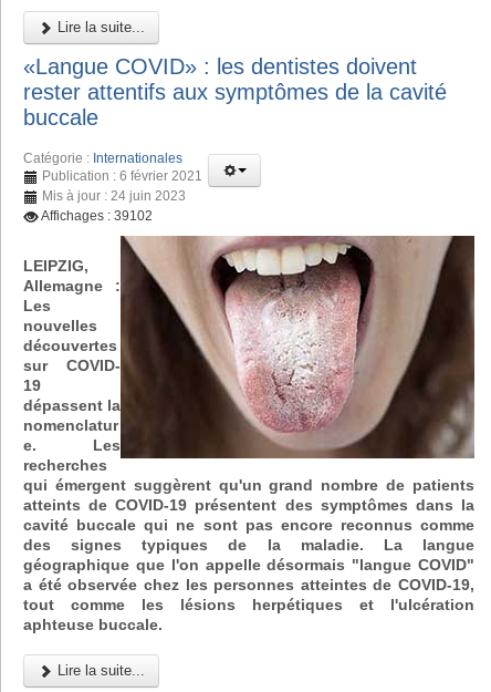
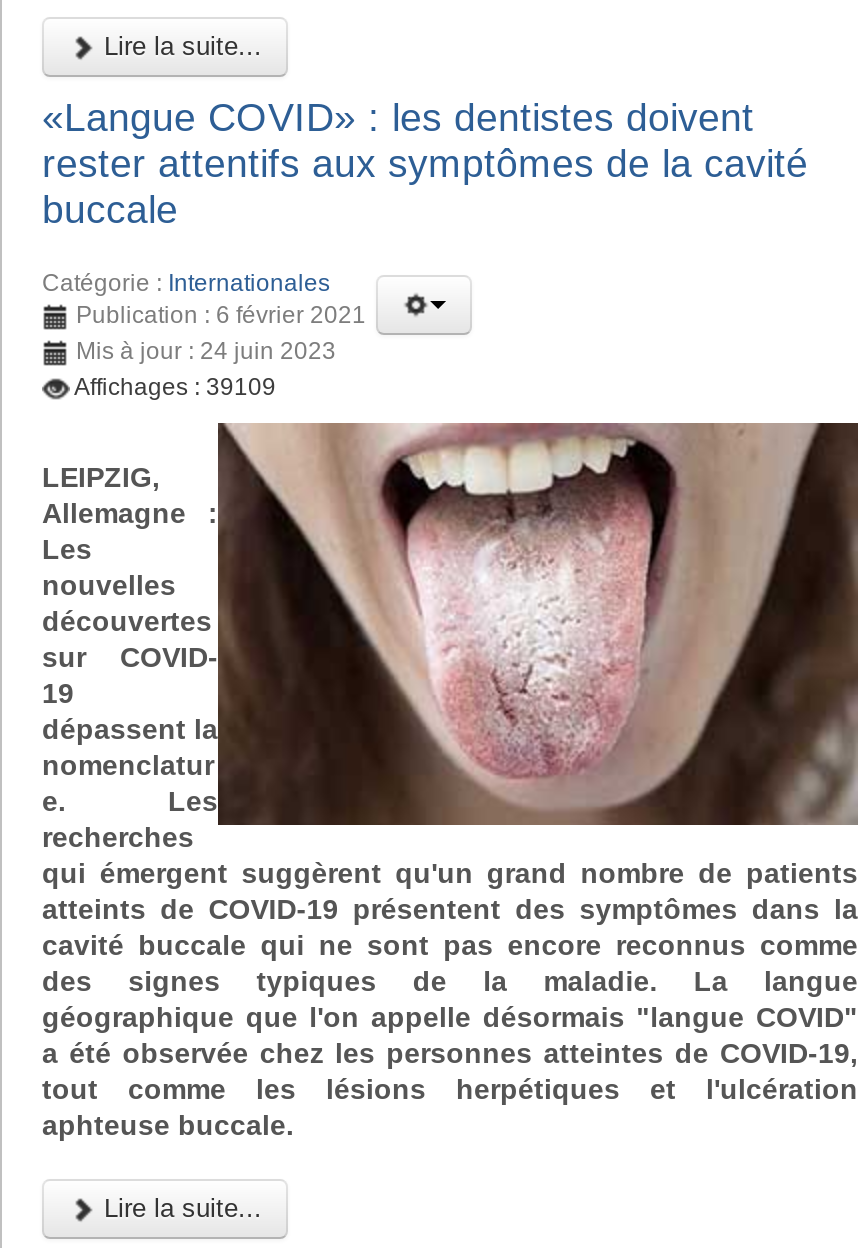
[41,208,153,224] Affichages : 39102 -> [74,373,276,401] Affichages : 39109

